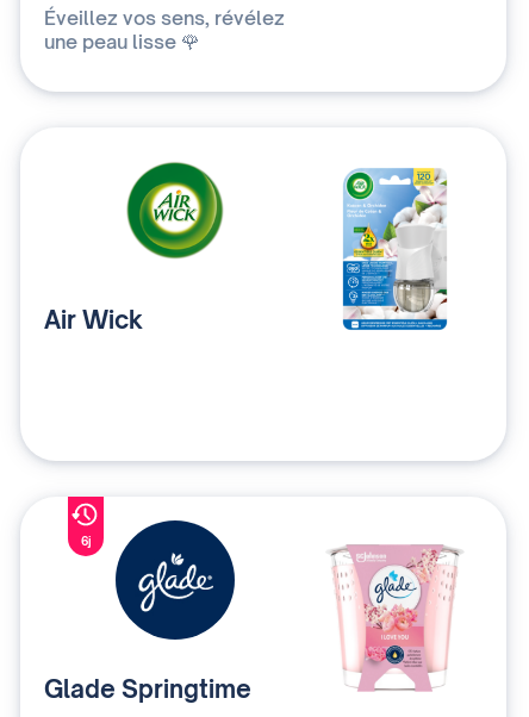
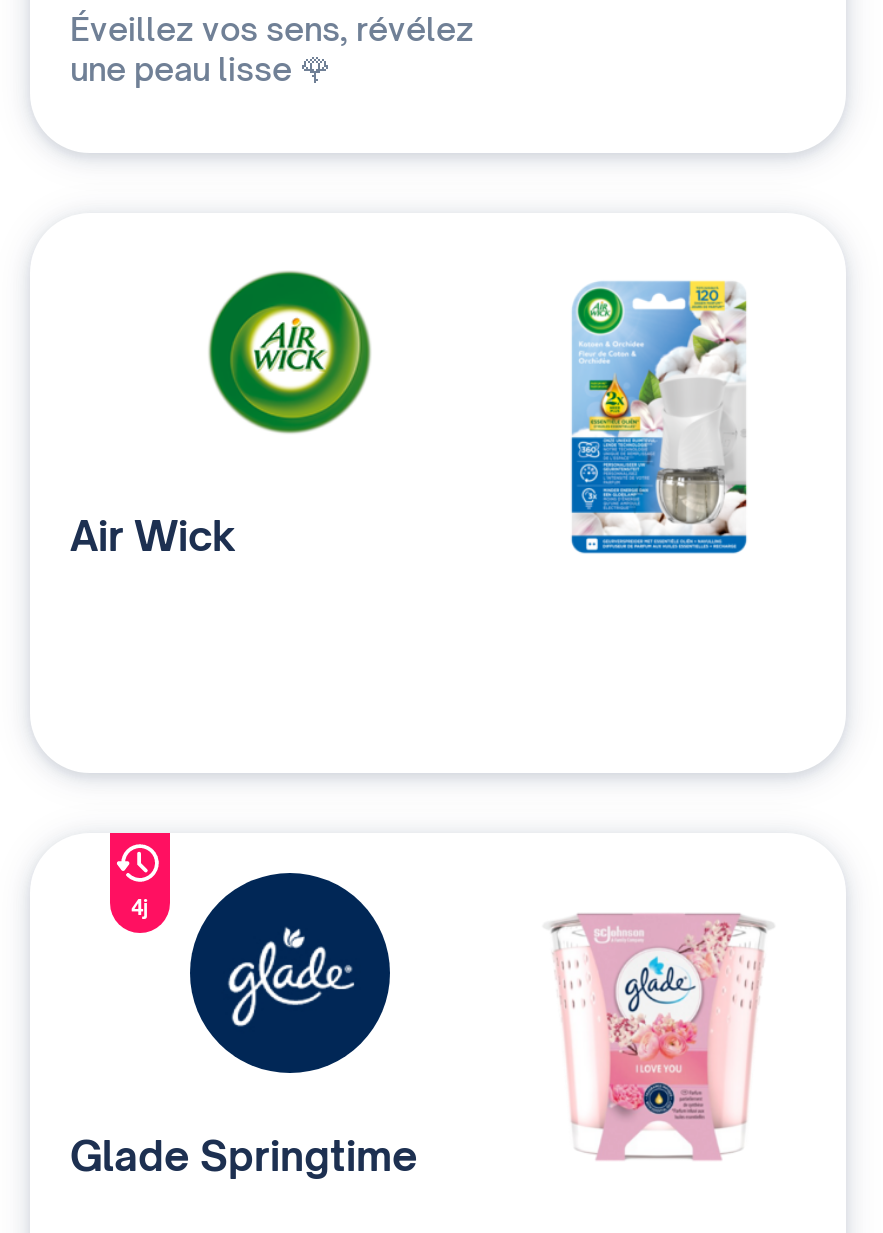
[80,534,91,548] 6j -> [131,895,149,919] 4j

